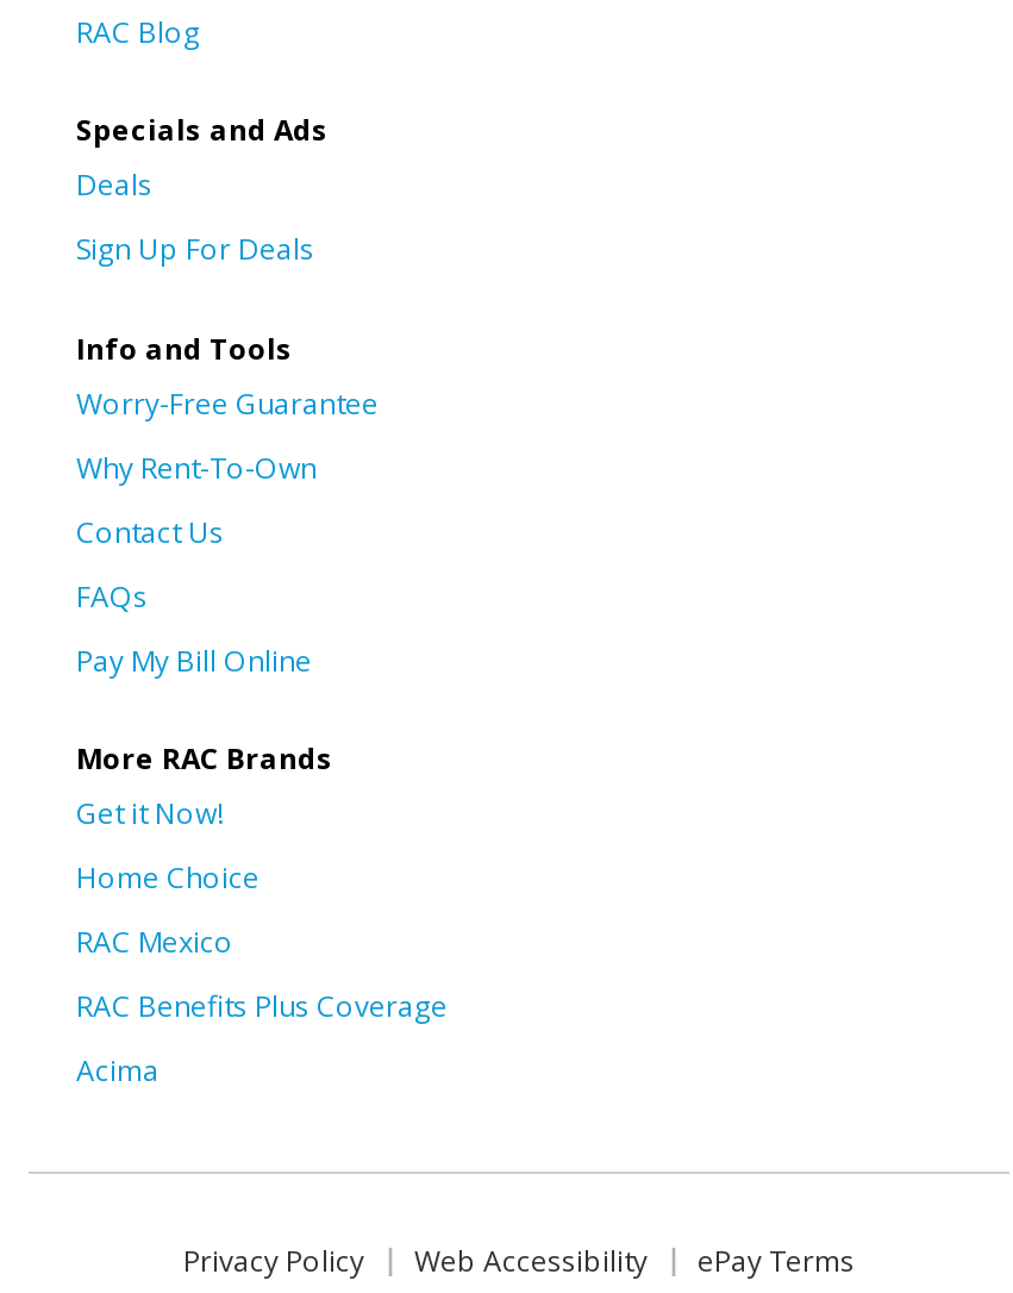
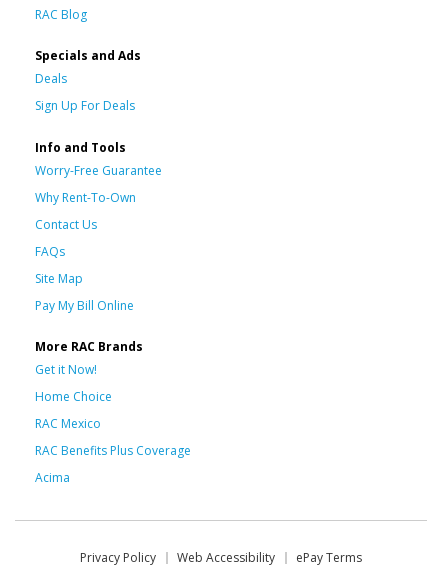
none -> [35,269,83,286] Site Map

